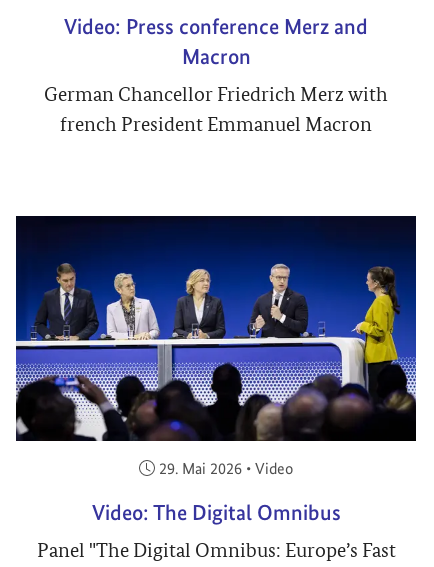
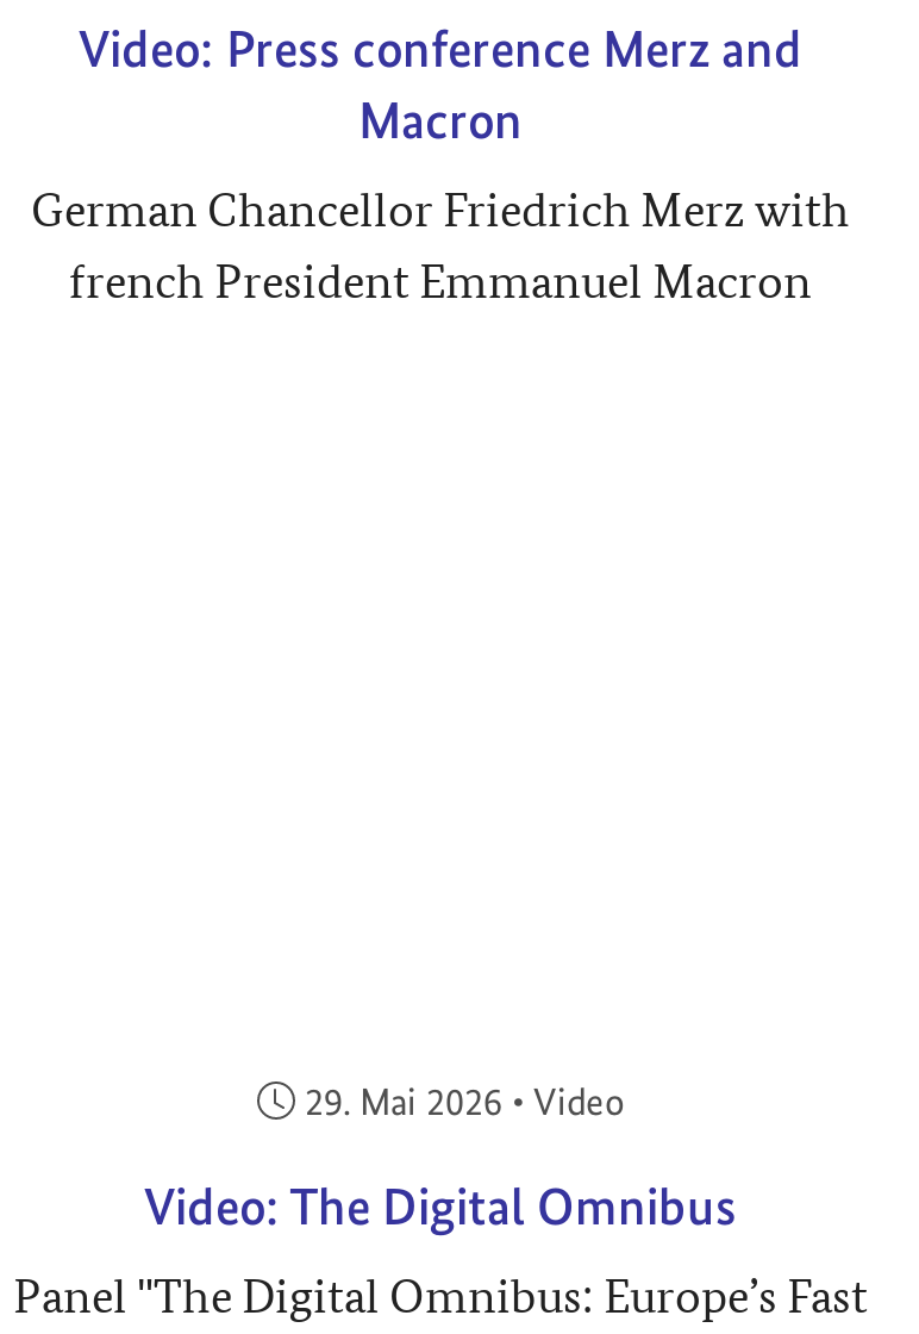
[15,215,417,442] [image] -> none

